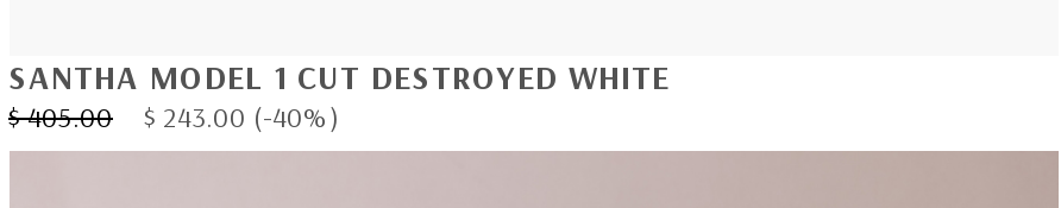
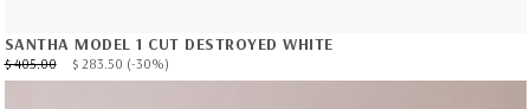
[8,98,339,134] $ 405.00 $ 243.00 (-40%) -> [4,54,169,72] $ 405.00 $ 283.50 (-30%)

